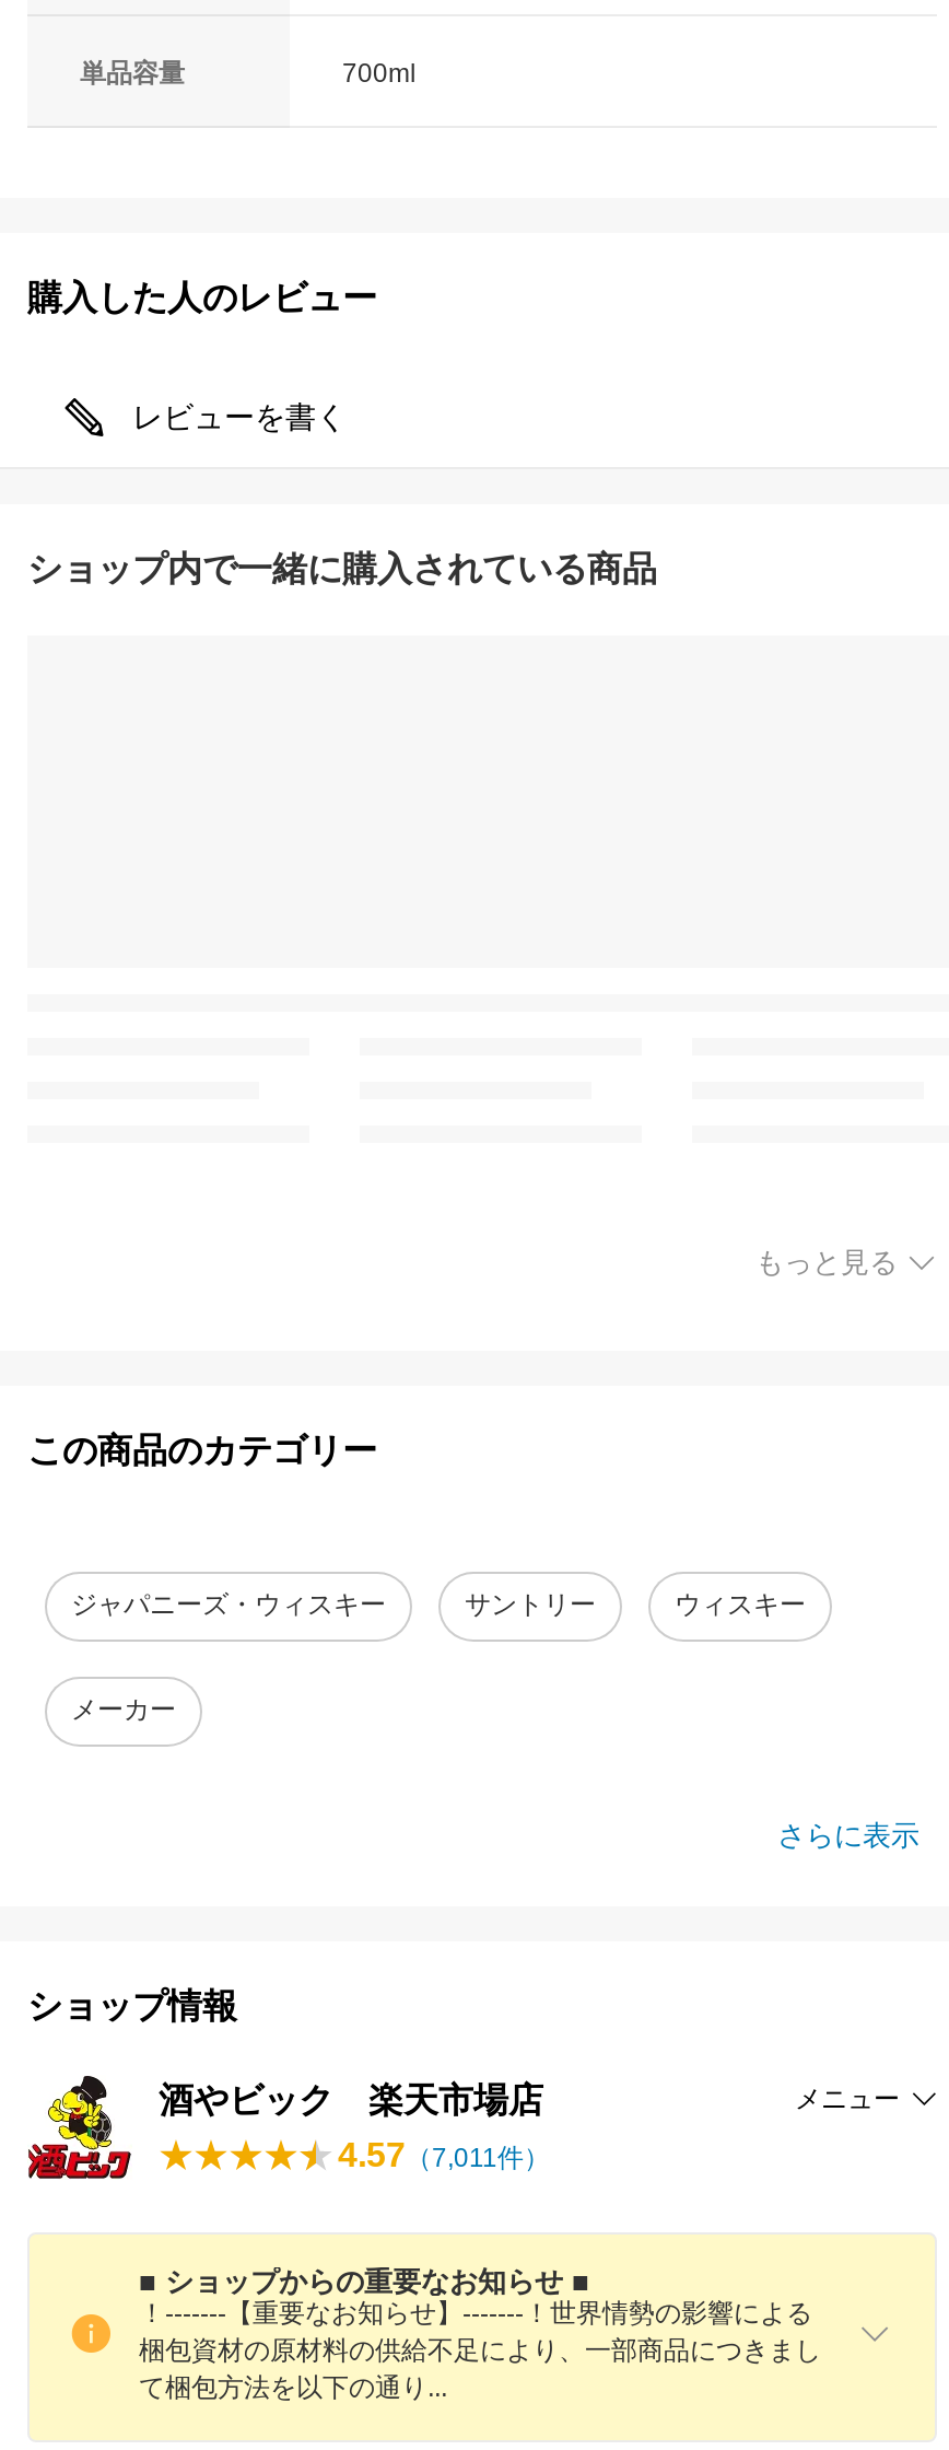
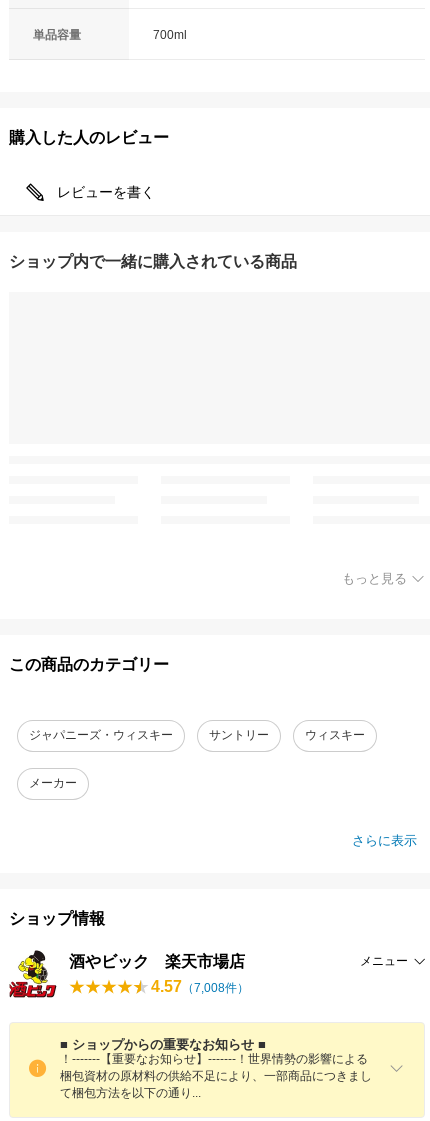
[338,2135,550,2173] 4.57（7,011件） -> [151,978,249,995] 4.57（7,008件）

